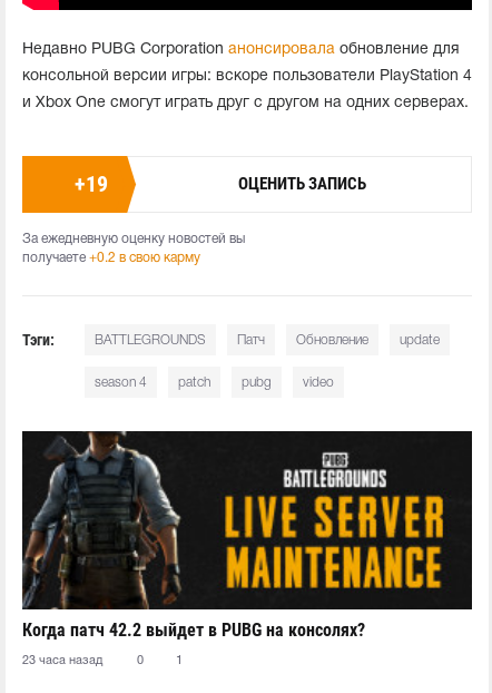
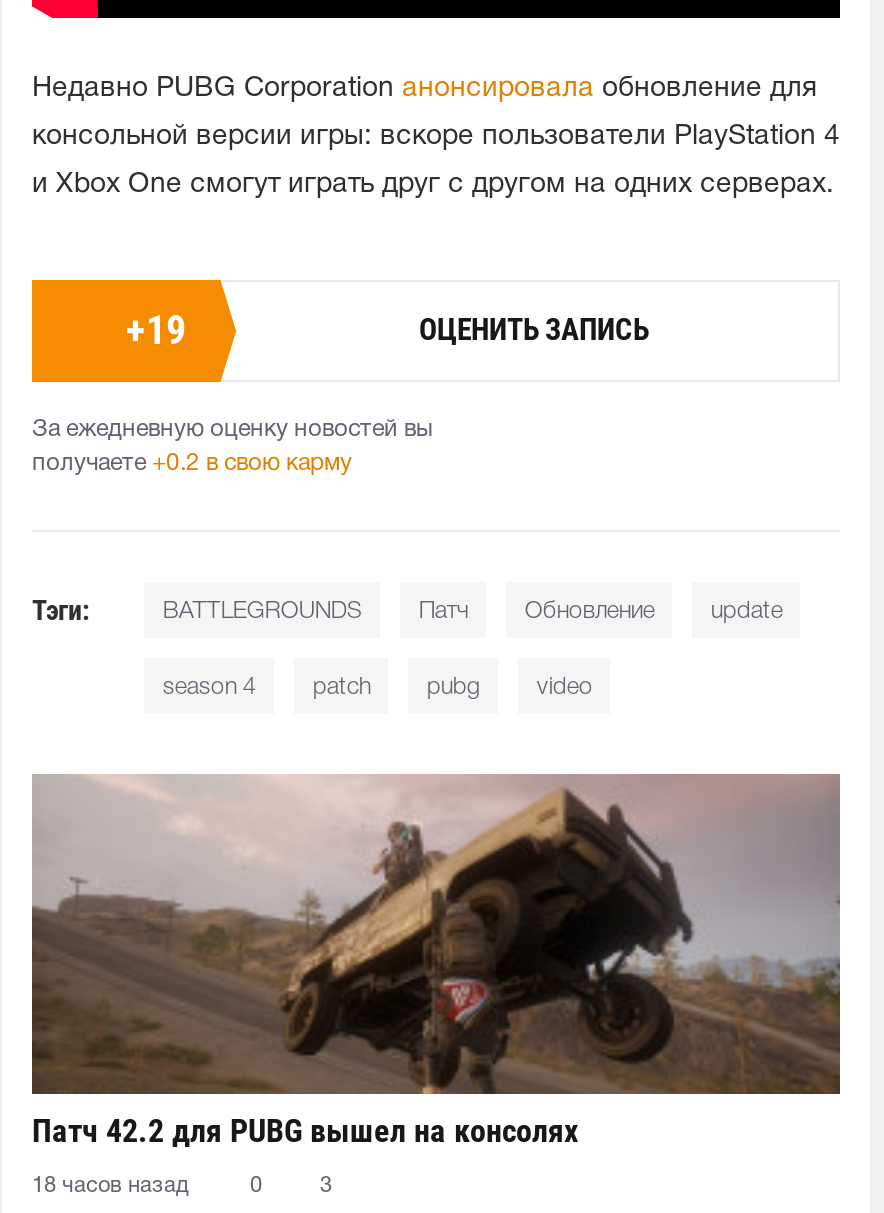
[22,430,472,640] [image] | Когда патч 42.2 выйдет в PUBG на консолях? -> [32,774,840,1149] [image] | Патч 42.2 для PUBG вышел на консолях
[22,655,102,666] 23 часа назад -> [32,1175,188,1195] 18 часов назад
[176,655,183,666] 1 -> [320,1175,332,1195] 3

